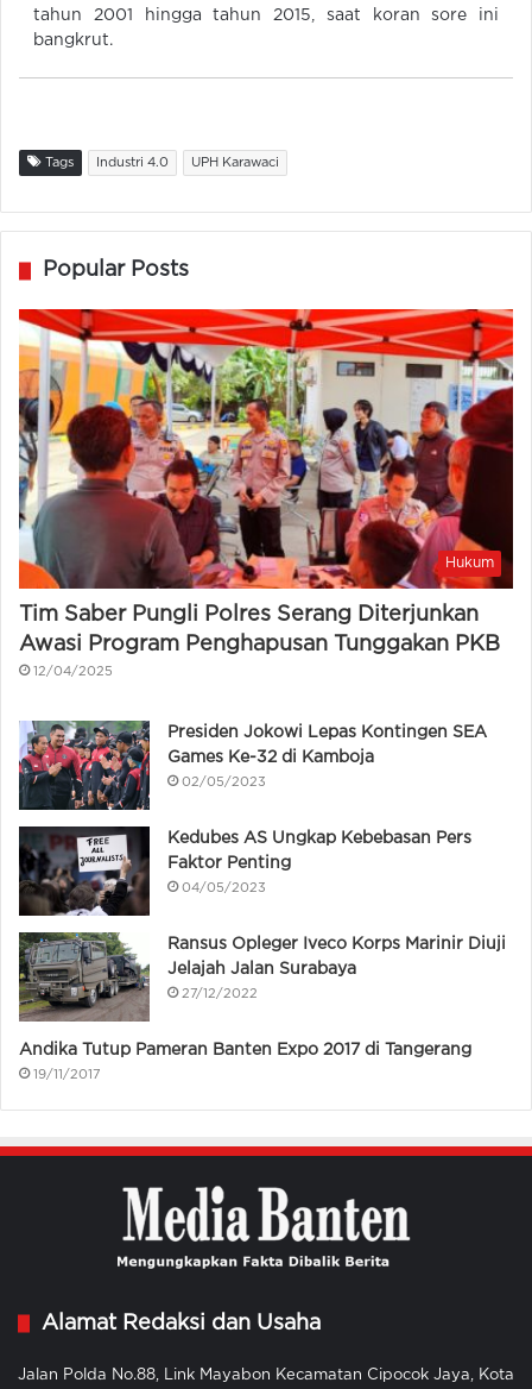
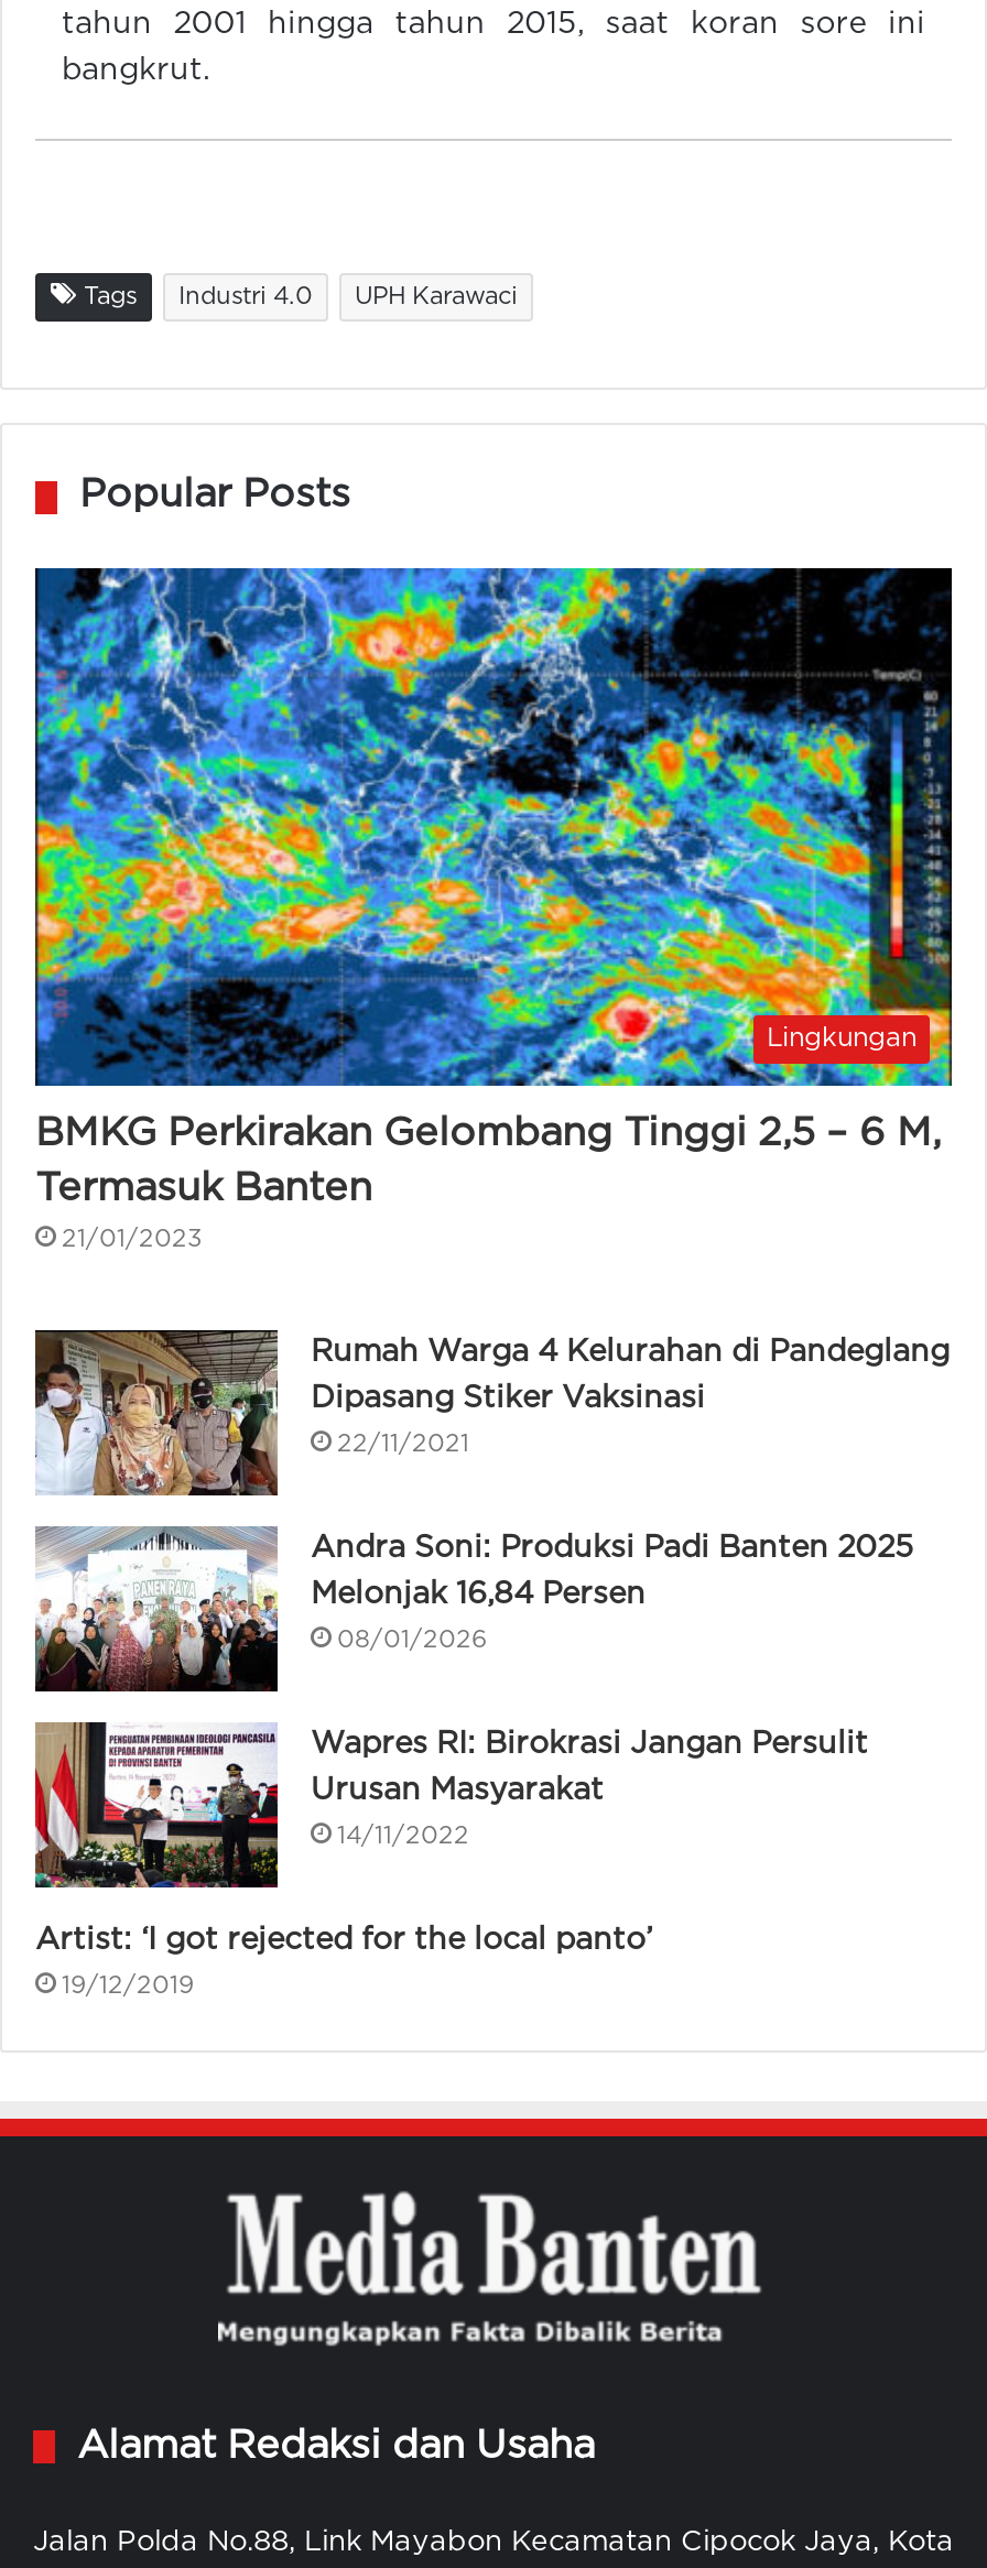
[18,308,514,590] [image] | Hukum -> [33,566,954,1088] [image] | Lingkungan
[19,605,479,624] Tim Saber Pungli Polres Serang Diterjunkan -> [35,1116,941,1151] BMKG Perkirakan Gelombang Tinggi 2,5 – 6 M,
[19,635,500,654] Awasi Program Penghapusan Tunggakan PKB -> [35,1171,372,1206] Termasuk Banten
[33,666,113,677] 12/04/2025 -> [62,1228,203,1250] 21/01/2023
[18,719,487,811] [image] | Presiden Jokowi Lepas Kontingen SEA -> [33,1328,950,1498] [image] | Rumah Warga 4 Kelurahan di Pandeglang
[167,750,374,764] Games Ke-32 di Kamboja -> [311,1385,705,1411] Dipasang Stiker Vaksinasi
[182,776,266,788] 02/05/2023 -> [337,1433,469,1455] 22/11/2021
[18,825,471,916] [image] | Kedubes AS Ungkap Kebebasan Pers -> [35,1526,914,1694] [image] | Andra Soni: Produksi Padi Banten 2025
[167,856,291,870] Faktor Penting -> [311,1581,646,1607] Melonjak 16,84 Persen
[182,882,266,894] 04/05/2023 -> [337,1629,487,1651] 08/01/2026
[18,931,506,1023] [image] | Ransus Opleger Iveco Korps Marinir Diuji -> [33,1720,868,1890] [image] | Wapres RI: Birokrasi Jangan Persulit
[167,962,356,976] Jelajah Jalan Surabaya -> [311,1777,604,1803] Urusan Masyarakat
[182,988,258,1000] 27/12/2022 -> [337,1825,469,1847] 14/11/2022
[19,1043,471,1057] Andika Tutup Pameran Banten Expo 2017 di Tangerang -> [35,1926,652,1953] Artist: ‘I got rejected for the local panto’
[33,1069,101,1081] 19/11/2017 -> [62,1975,194,1997] 19/12/2019

